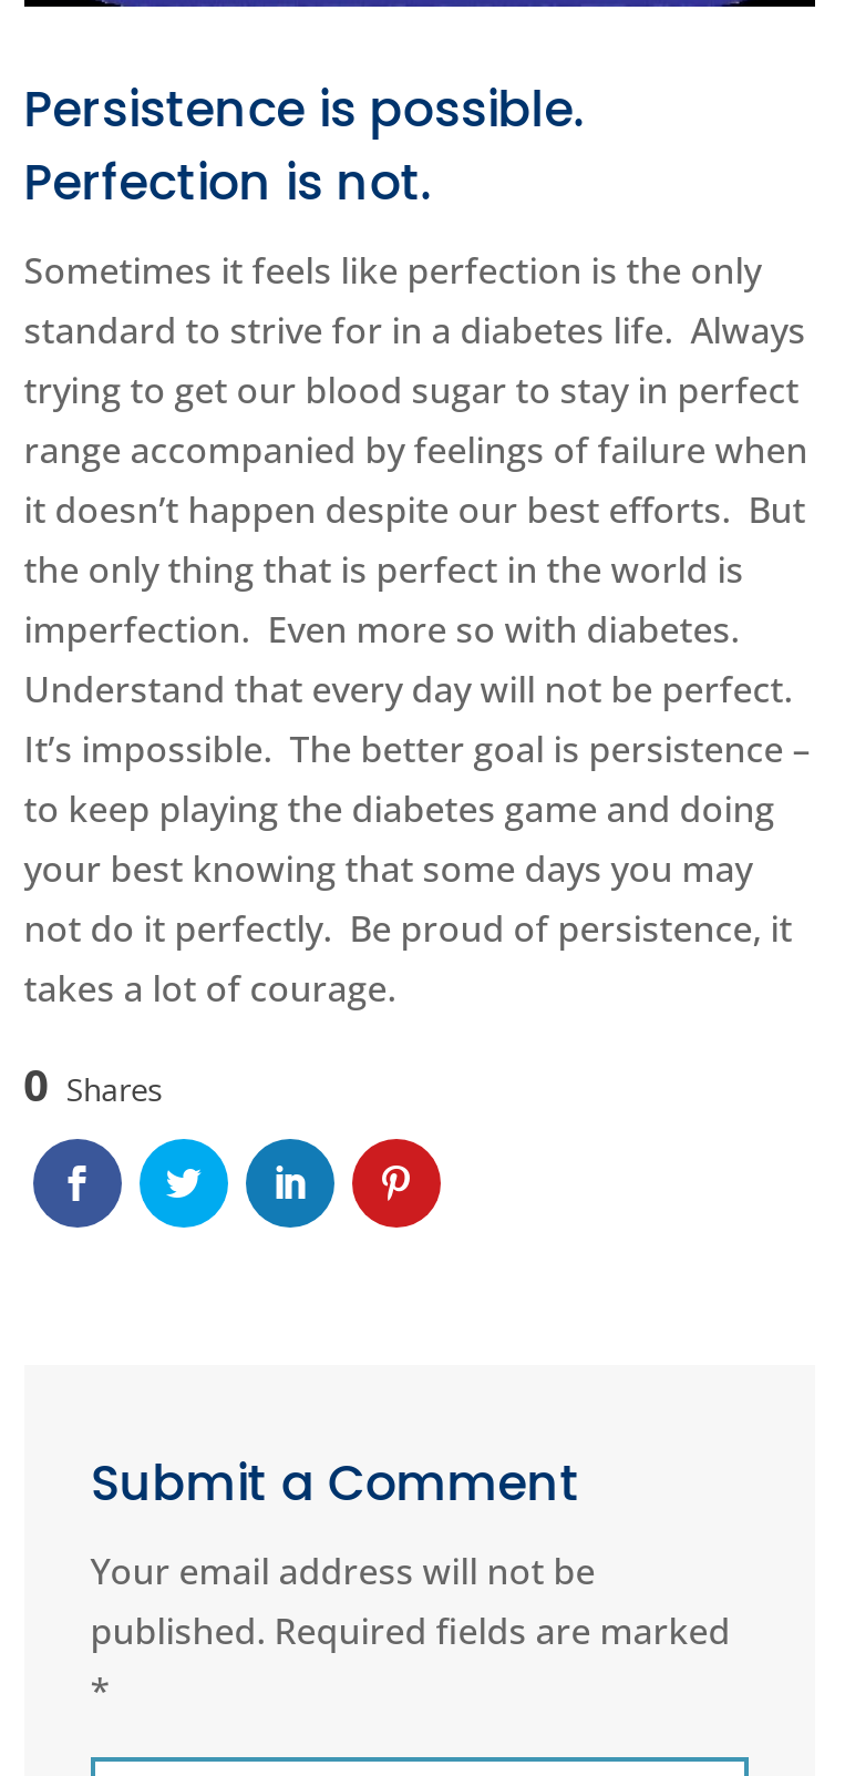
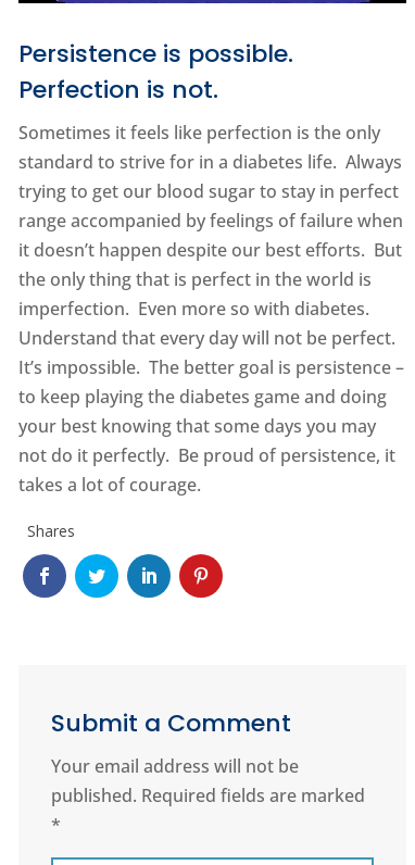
[24,1054,163,1114] 0 Shares -> [27,520,75,541] Shares

